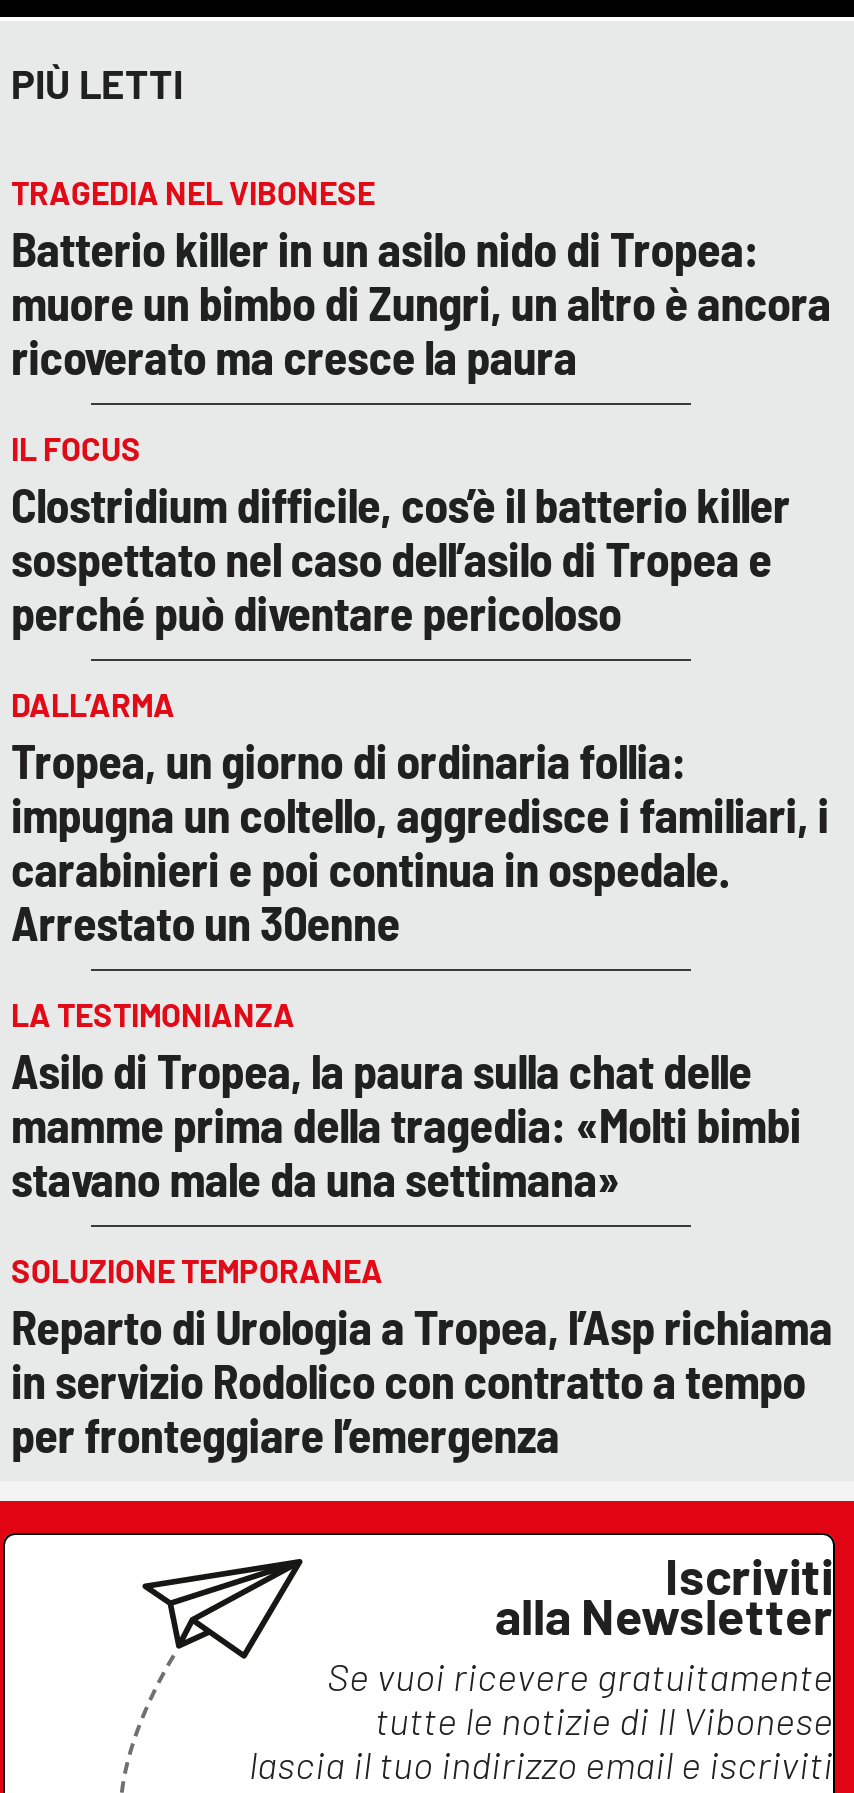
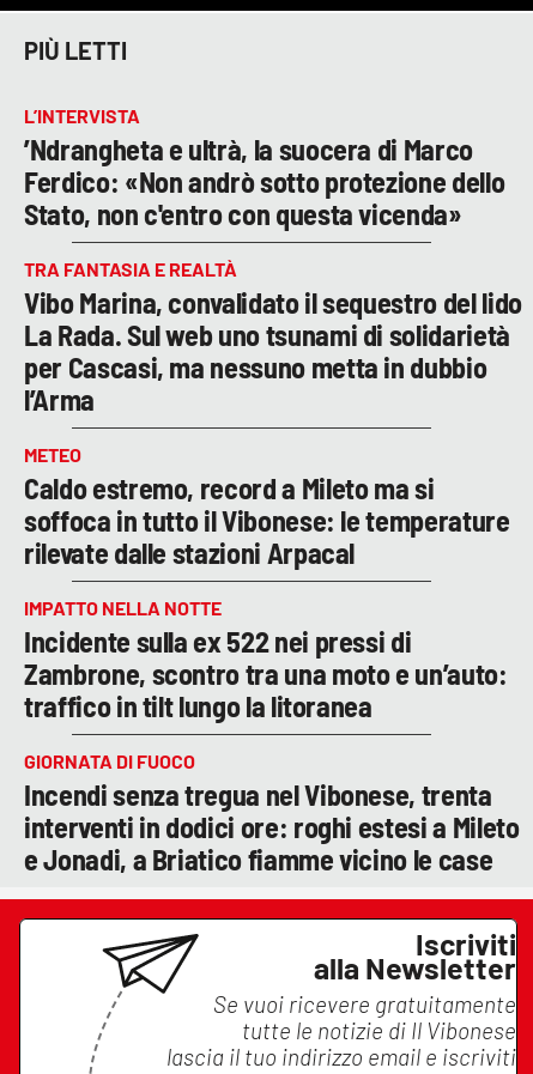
[11,172,831,384] TRAGEDIA NEL VIBONESE | Batterio killer in un asilo nido di Tropea: | muore un bimbo di Zungri, un altro è ancora | ricoverato ma cresce la paura -> [24,104,505,231] L’INTERVISTA | ’Ndrangheta e ultrà, la suocera di Marco | Ferdico: «Non andrò sotto protezione dello | Stato, non c'entro con questa vicenda»
[11,428,790,640] IL FOCUS | Clostridium difficile, cos’è il batterio killer | sospettato nel caso dell’asilo di Tropea e | perché può diventare pericoloso -> [24,257,522,416] TRA FANTASIA E REALTÀ | Vibo Marina, convalidato il sequestro del lido | La Rada. Sul web uno tsunami di solidarietà | per Cascasi, ma nessuno metta in dubbio | l’Arma
[11,684,829,950] DALL’ARMA | Tropea, un giorno di ordinaria follia: | impugna un coltello, aggredisce i familiari, i | carabinieri e poi continua in ospedale. | Arrestato un 30enne -> [24,443,510,569] METEO | Caldo estremo, record a Mileto ma si | soffoca in tutto il Vibonese: le temperature | rilevate dalle stazioni Arpacal
[11,994,801,1206] LA TESTIMONIANZA | Asilo di Tropea, la paura sulla chat delle | mamme prima della tragedia: «Molti bimbi | stavano male da una settimana» -> [24,596,507,723] IMPATTO NELLA NOTTE | Incidente sulla ex 522 nei pressi di | Zambrone, scontro tra una moto e un’auto: | traffico in tilt lungo la litoranea
[11,1250,832,1462] SOLUZIONE TEMPORANEA | Reparto di Urologia a Tropea, l’Asp richiama | in servizio Rodolico con contratto a tempo | per fronteggiare l’emergenza -> [24,749,519,876] GIORNATA DI FUOCO | Incendi senza tregua nel Vibonese, trenta | interventi in dodici ore: roghi estesi a Mileto | e Jonadi, a Briatico fiamme vicino le case

